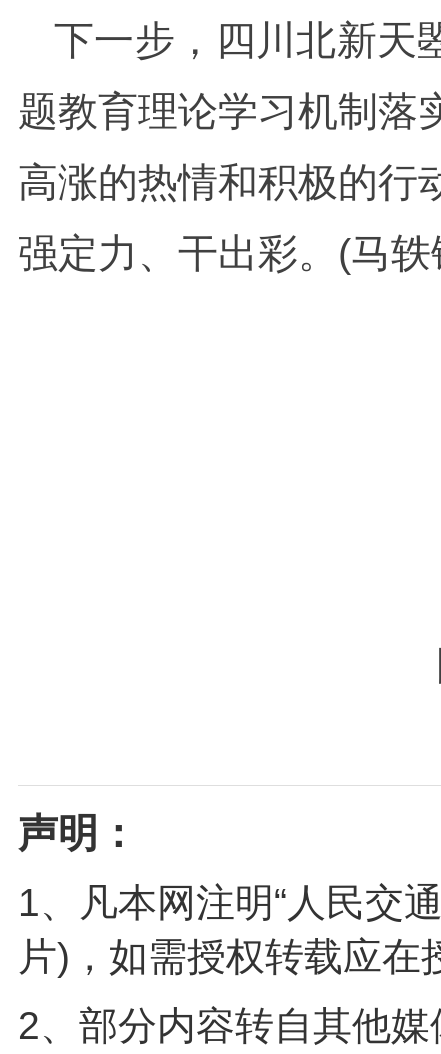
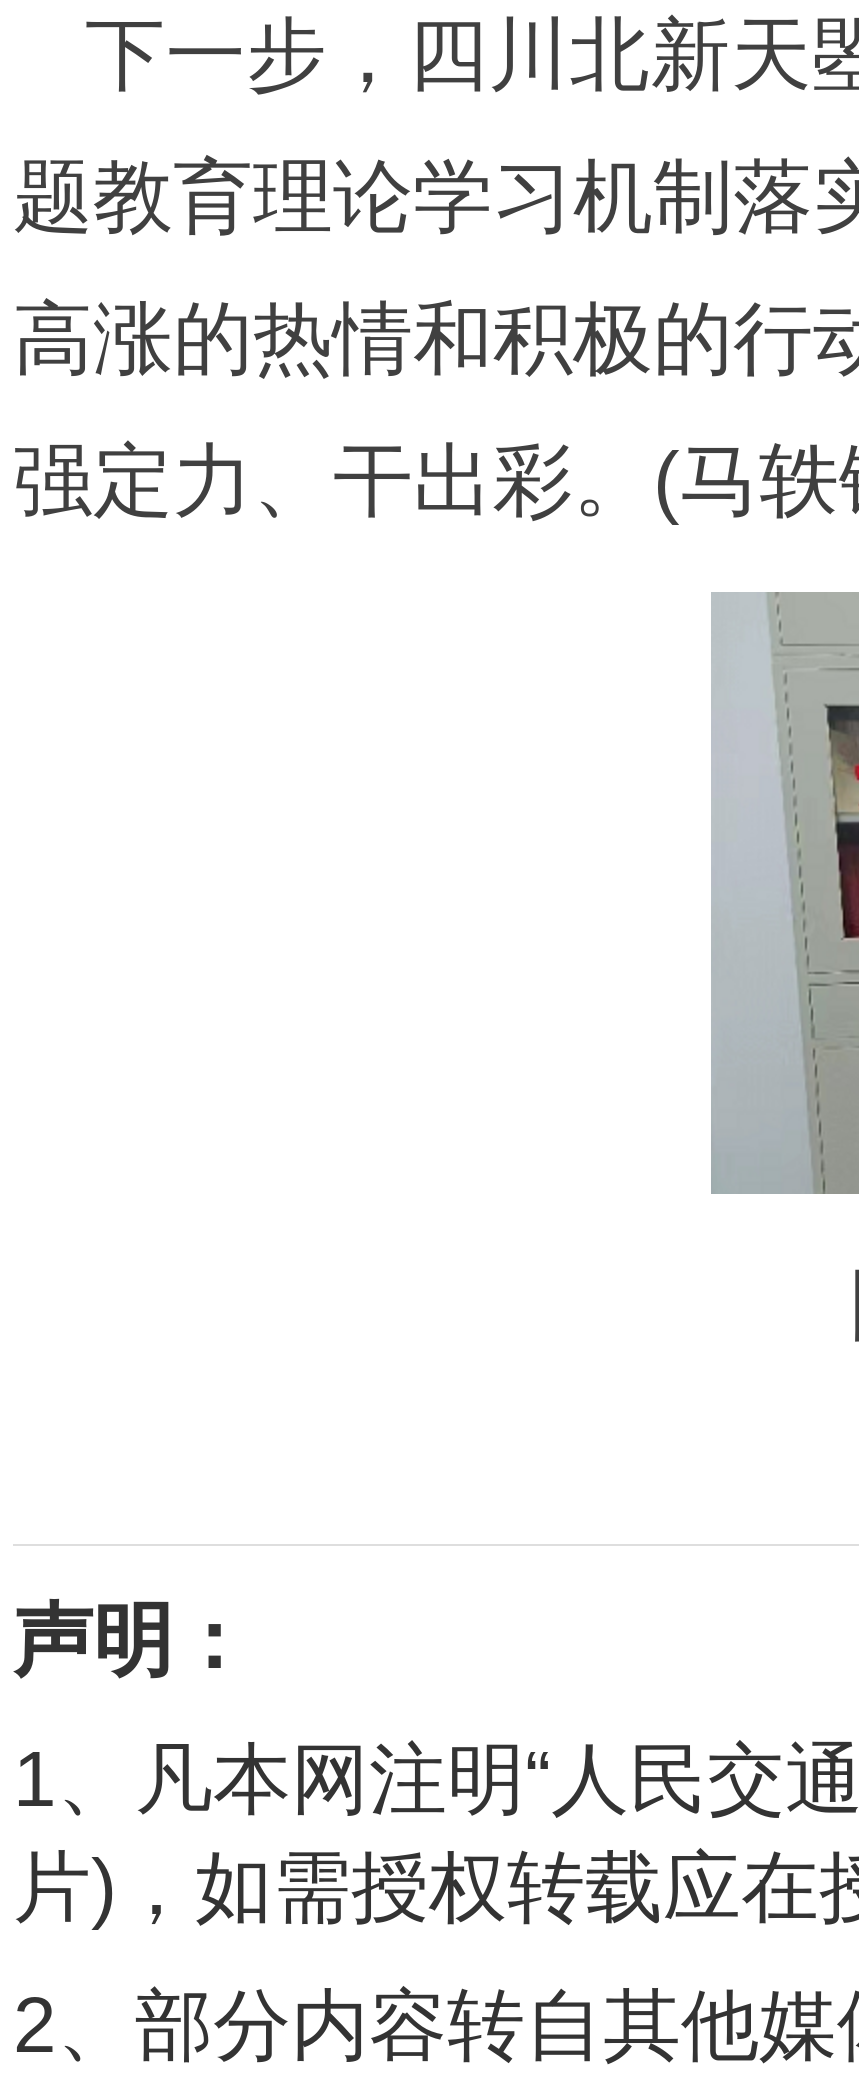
none -> [709,590,853,1196] [image]

